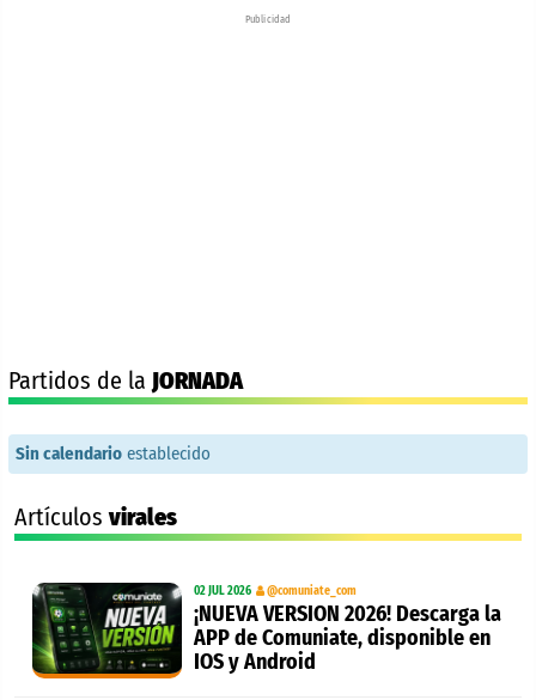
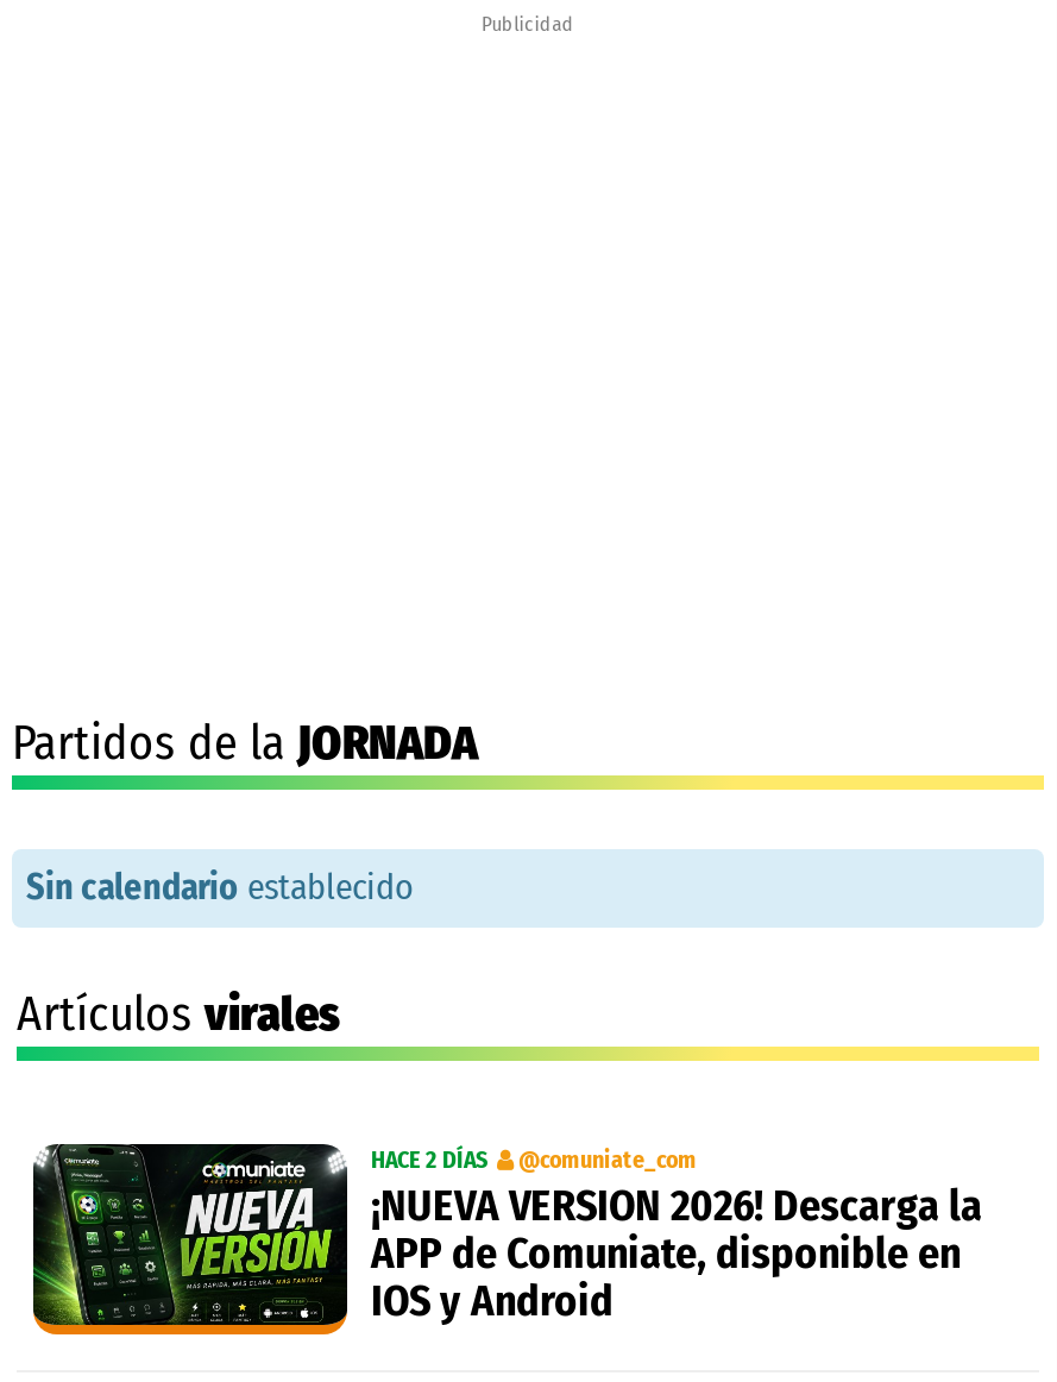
[19,583,356,678] [image] | 02 JUL 2026 @comuniate_com -> [31,1142,697,1337] [image] | HACE 2 DÍAS @comuniate_com

